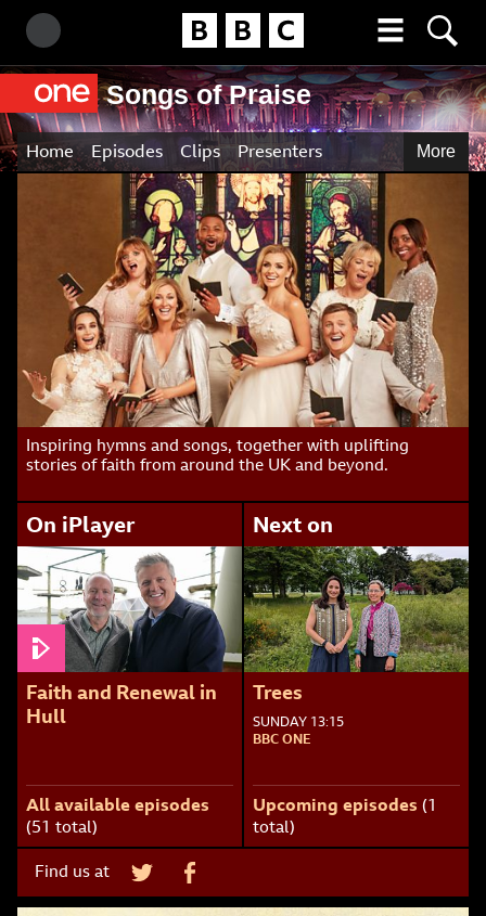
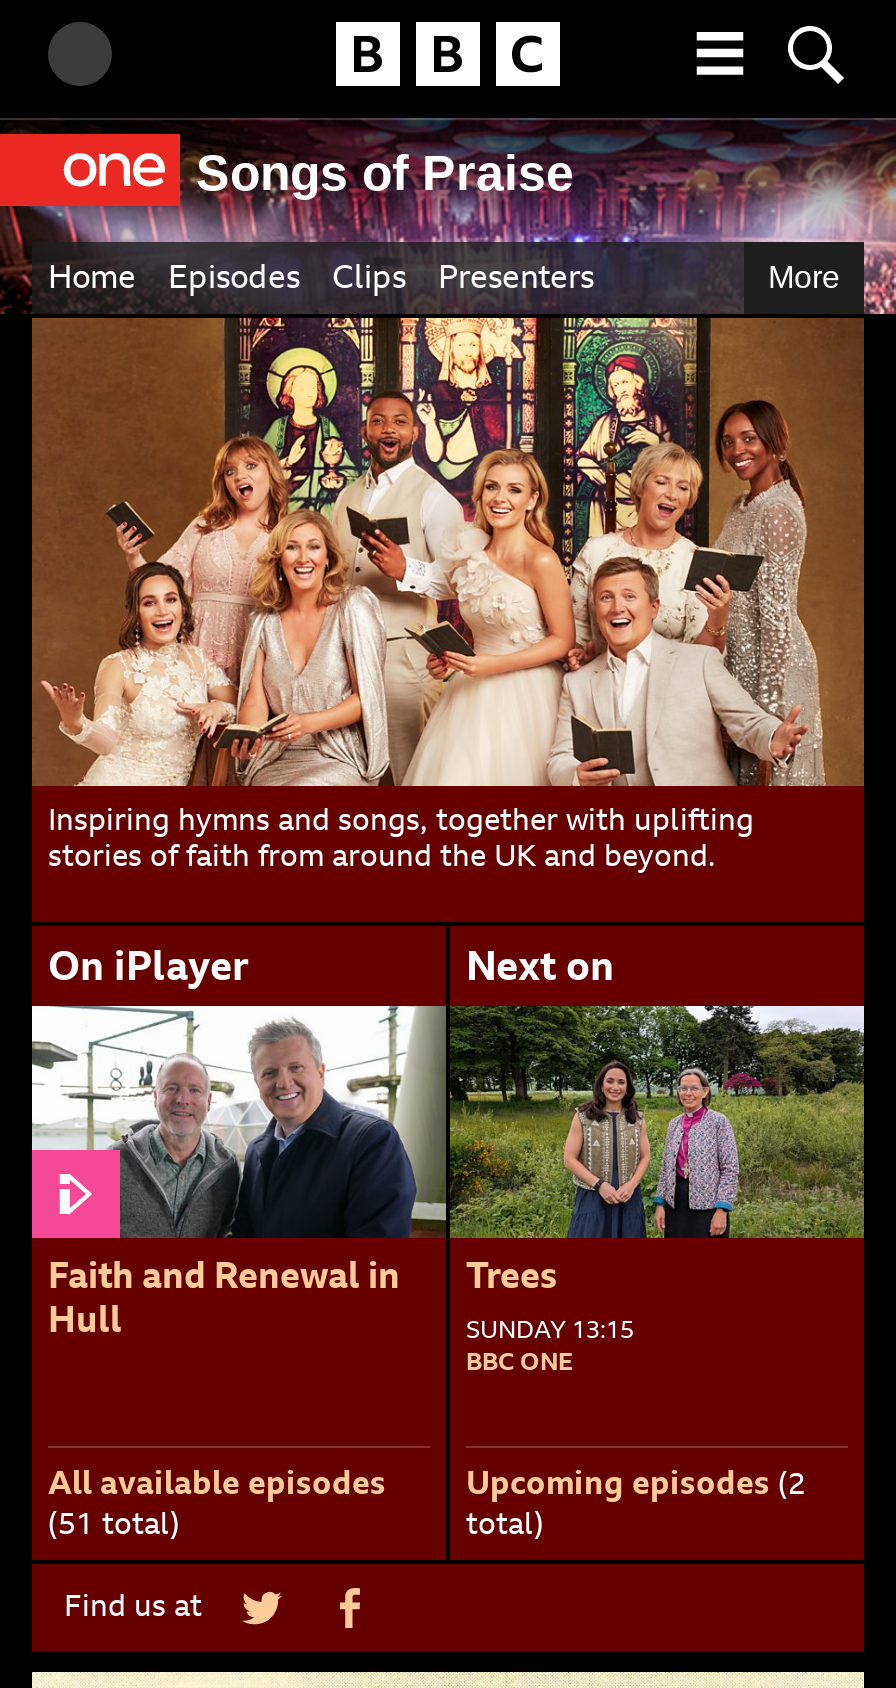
[253,795,437,816] Upcoming episodes (1 -> [466,1465,806,1503] Upcoming episodes (2

